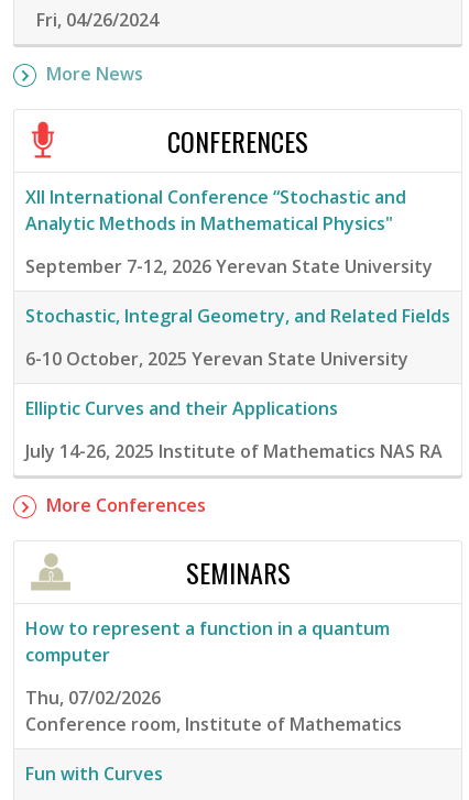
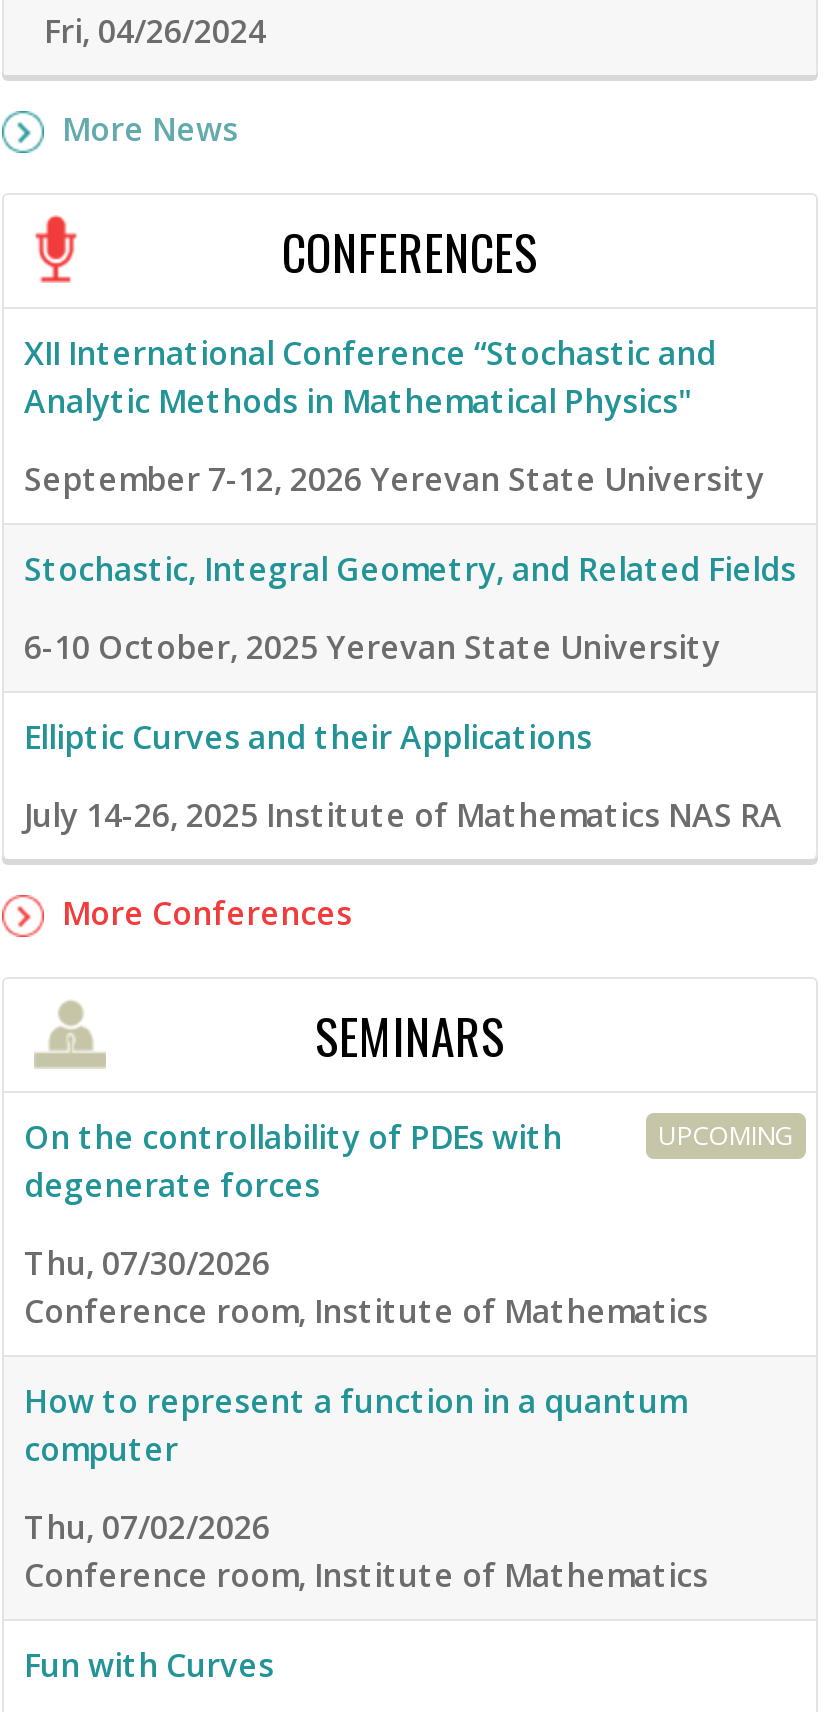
none -> [24,1115,794,1333] UPCOMING | On the controllability of PDEs with | degenerate forces | Thu, 07/30/2026 | Conference room, Institute of Mathematics

